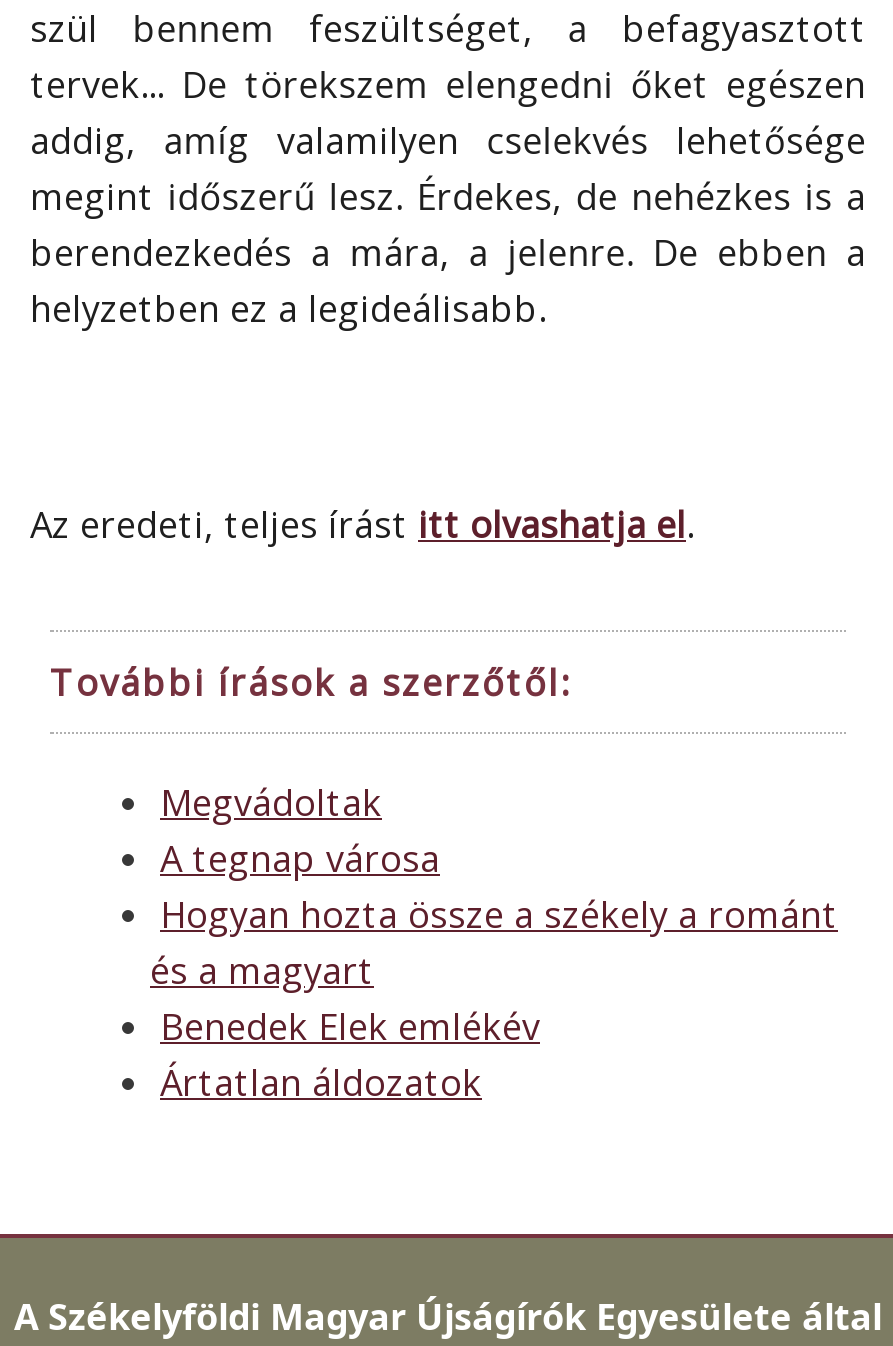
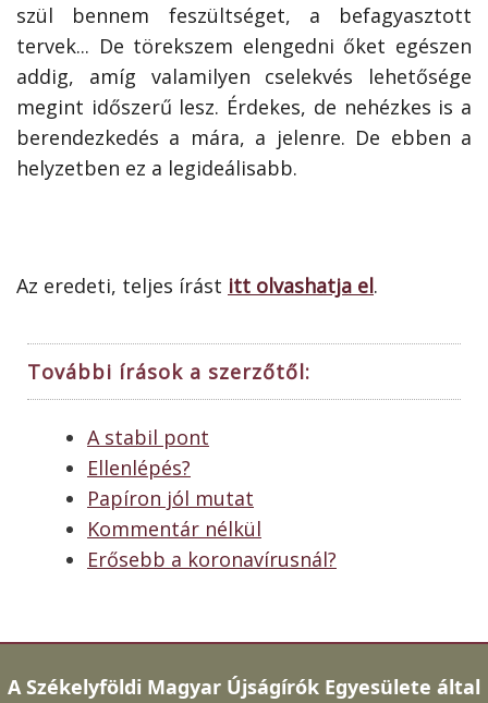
[150,779,838,1107] Megvádoltak | A tegnap városa | Hogyan hozta össze a székely a románt | és a magyart | Benedek Elek emlékév | Ártatlan áldozatok -> [87,424,337,573] A stabil pont | Ellenlépés? | Papíron jól mutat | Kommentár nélkül | Erősebb a koronavírusnál?

